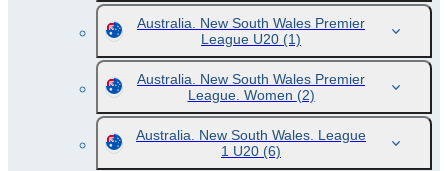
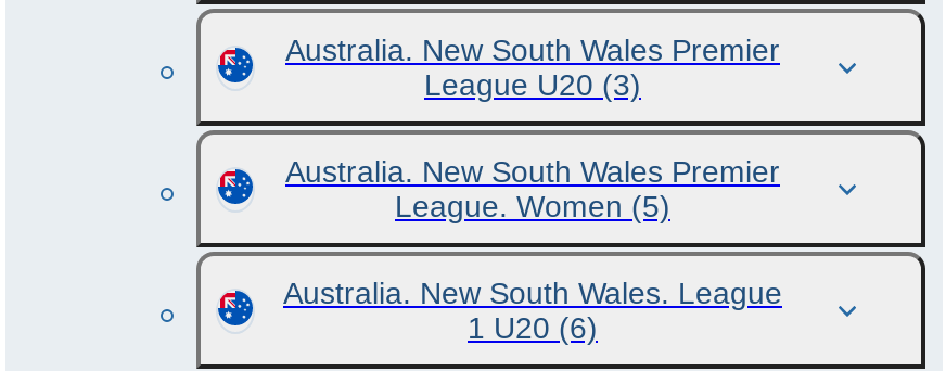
[201,31,301,47] League U20 (1) -> [424,67,641,102] League U20 (3)
[187,87,314,103] League. Women (2) -> [395,189,670,223] League. Women (5)

